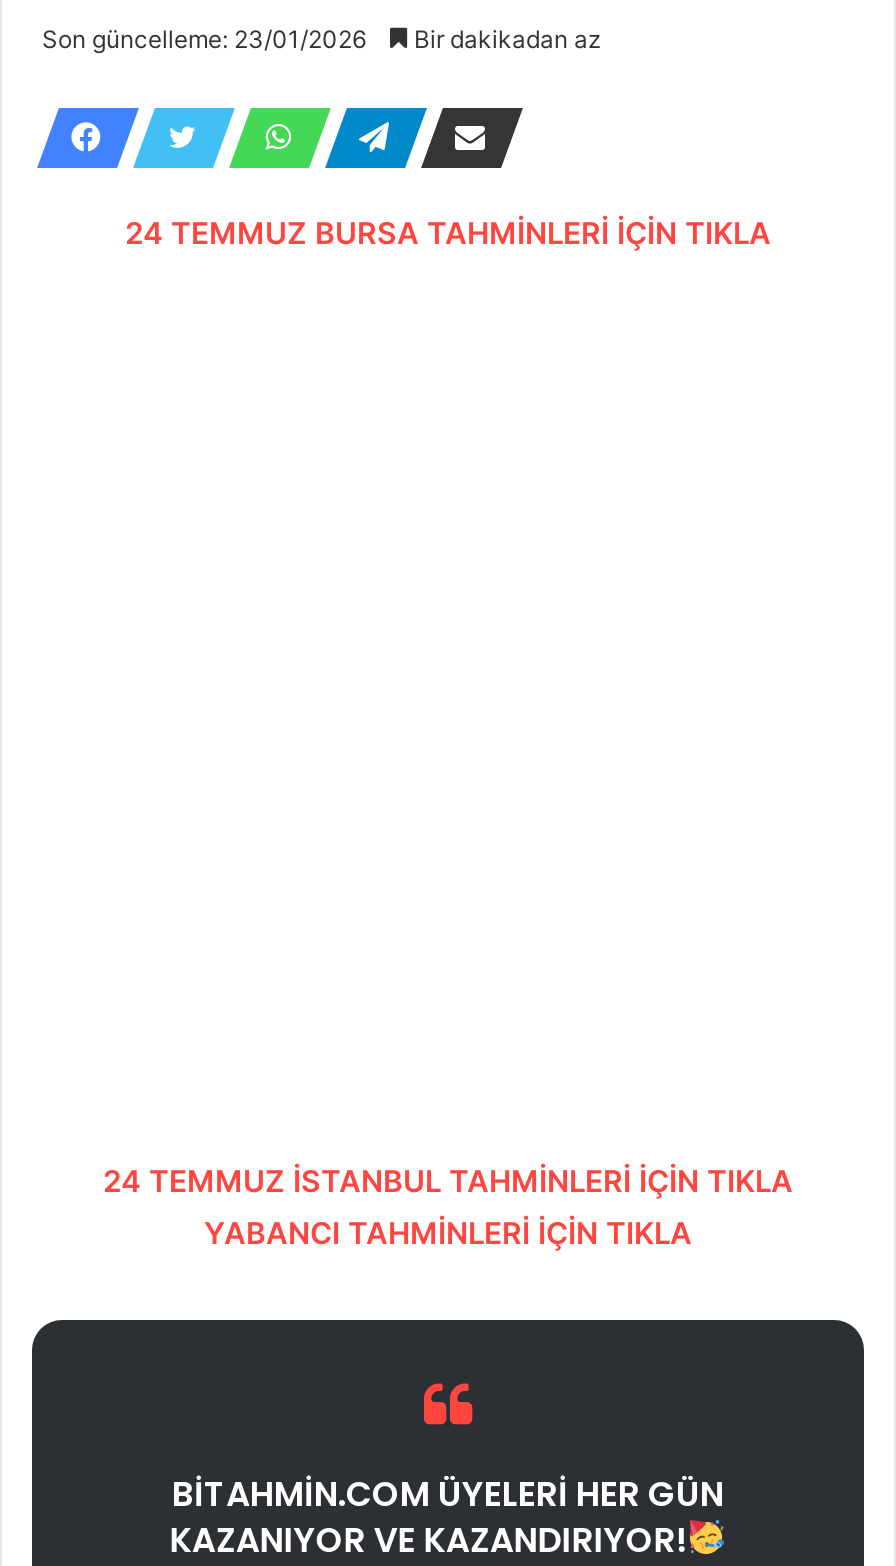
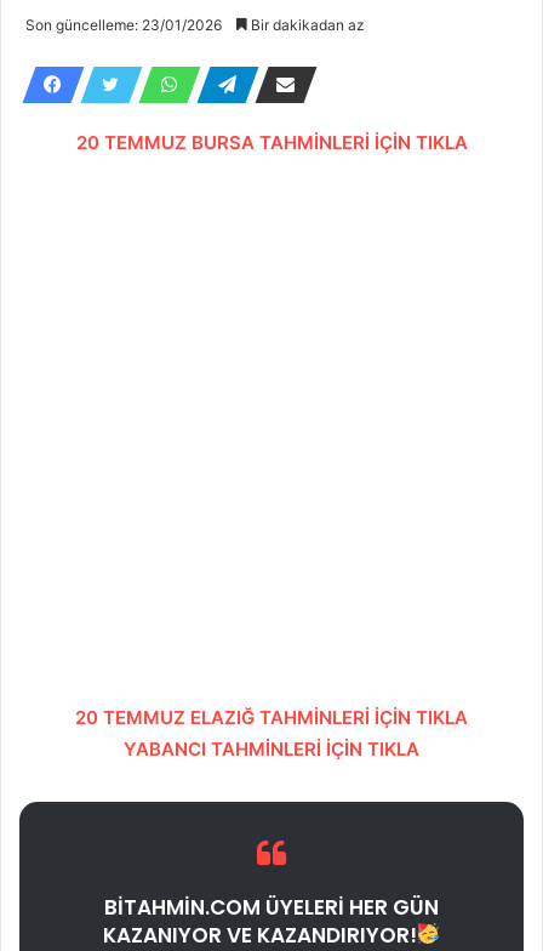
[125,213,771,251] 24 TEMMUZ BURSA TAHMİNLERİ İÇİN TIKLA -> [76,131,467,154] 20 TEMMUZ BURSA TAHMİNLERİ İÇİN TIKLA
[103,1161,793,1199] 24 TEMMUZ İSTANBUL TAHMİNLERİ İÇİN TIKLA -> [75,705,468,729] 20 TEMMUZ ELAZIĞ TAHMİNLERİ İÇİN TIKLA

